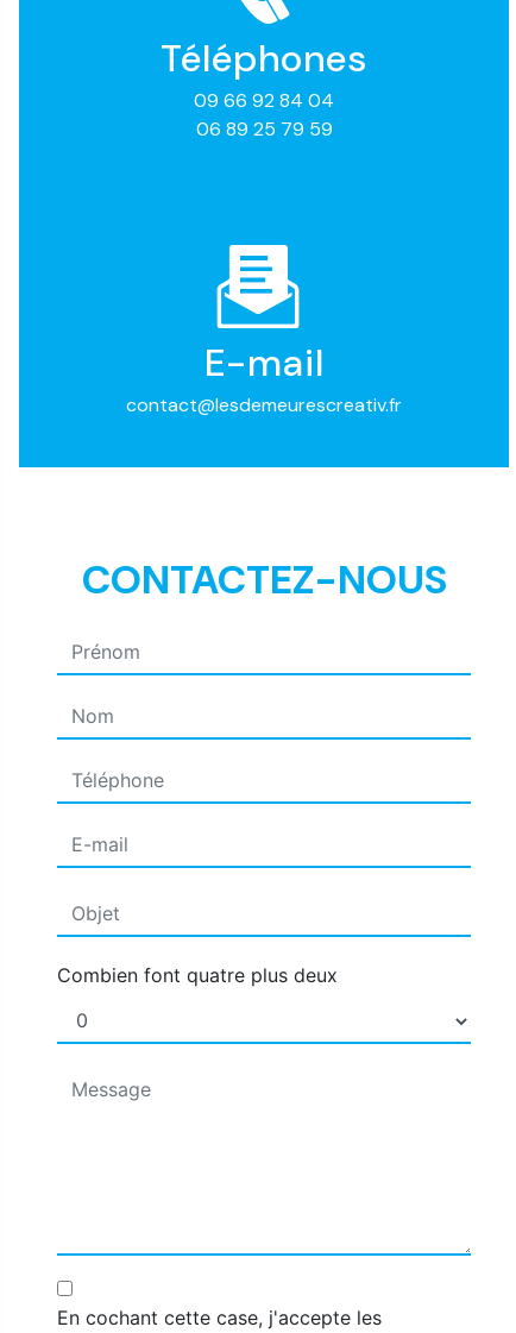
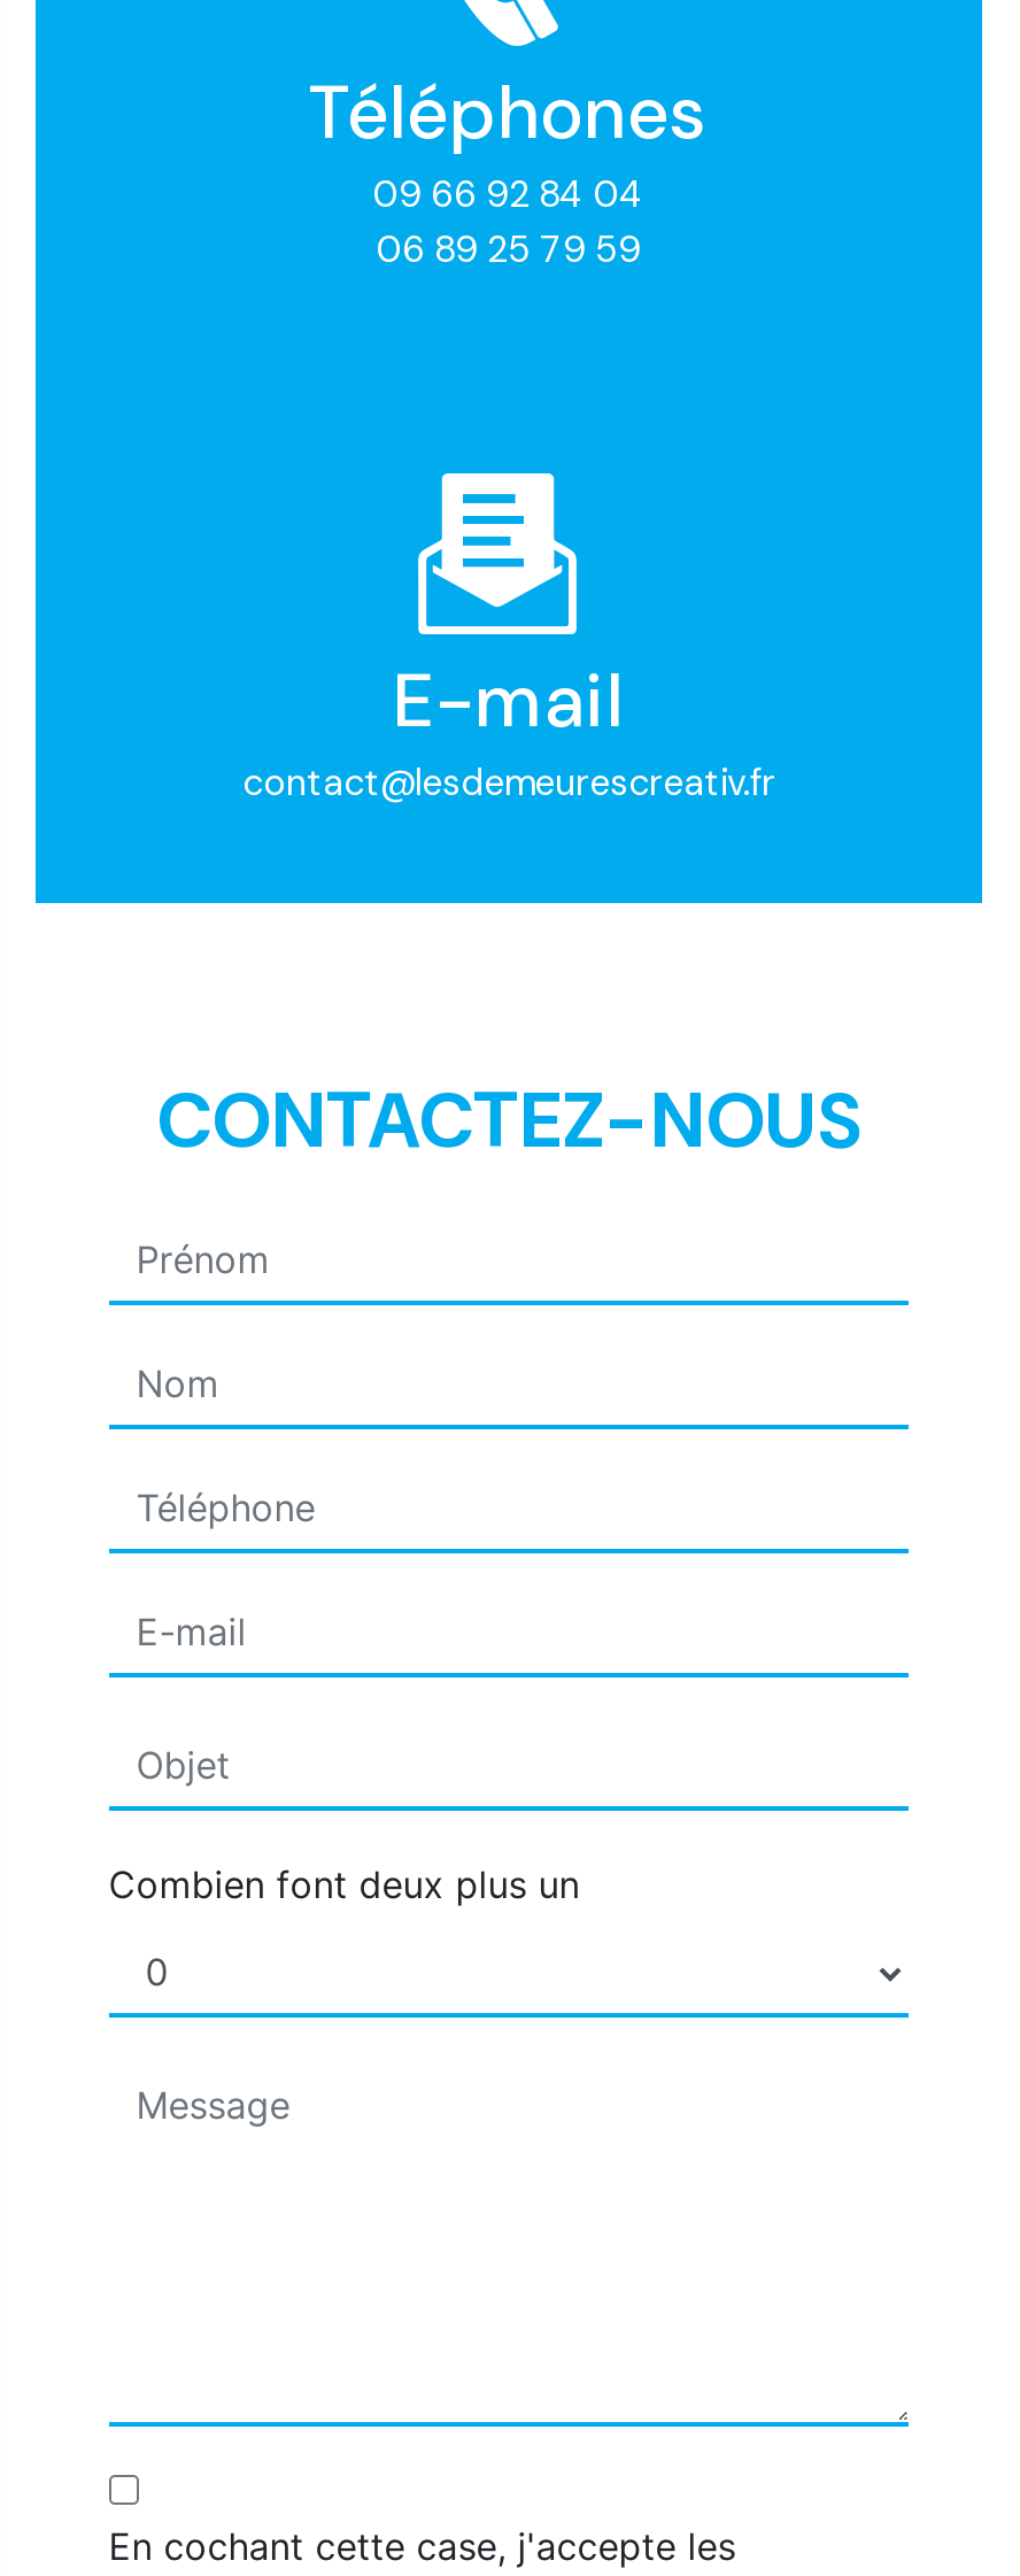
[57,964,337,987] Combien font quatre plus deux -> [109,1862,580,1908] Combien font deux plus un

